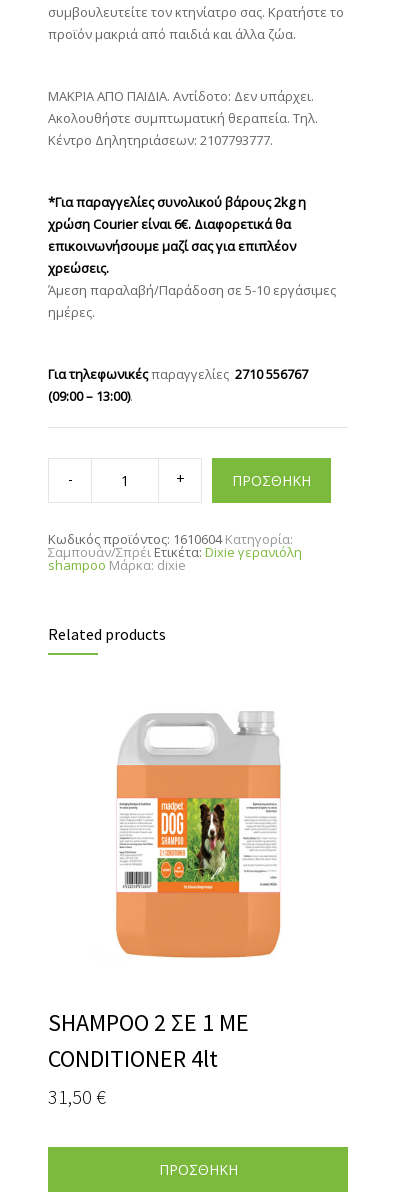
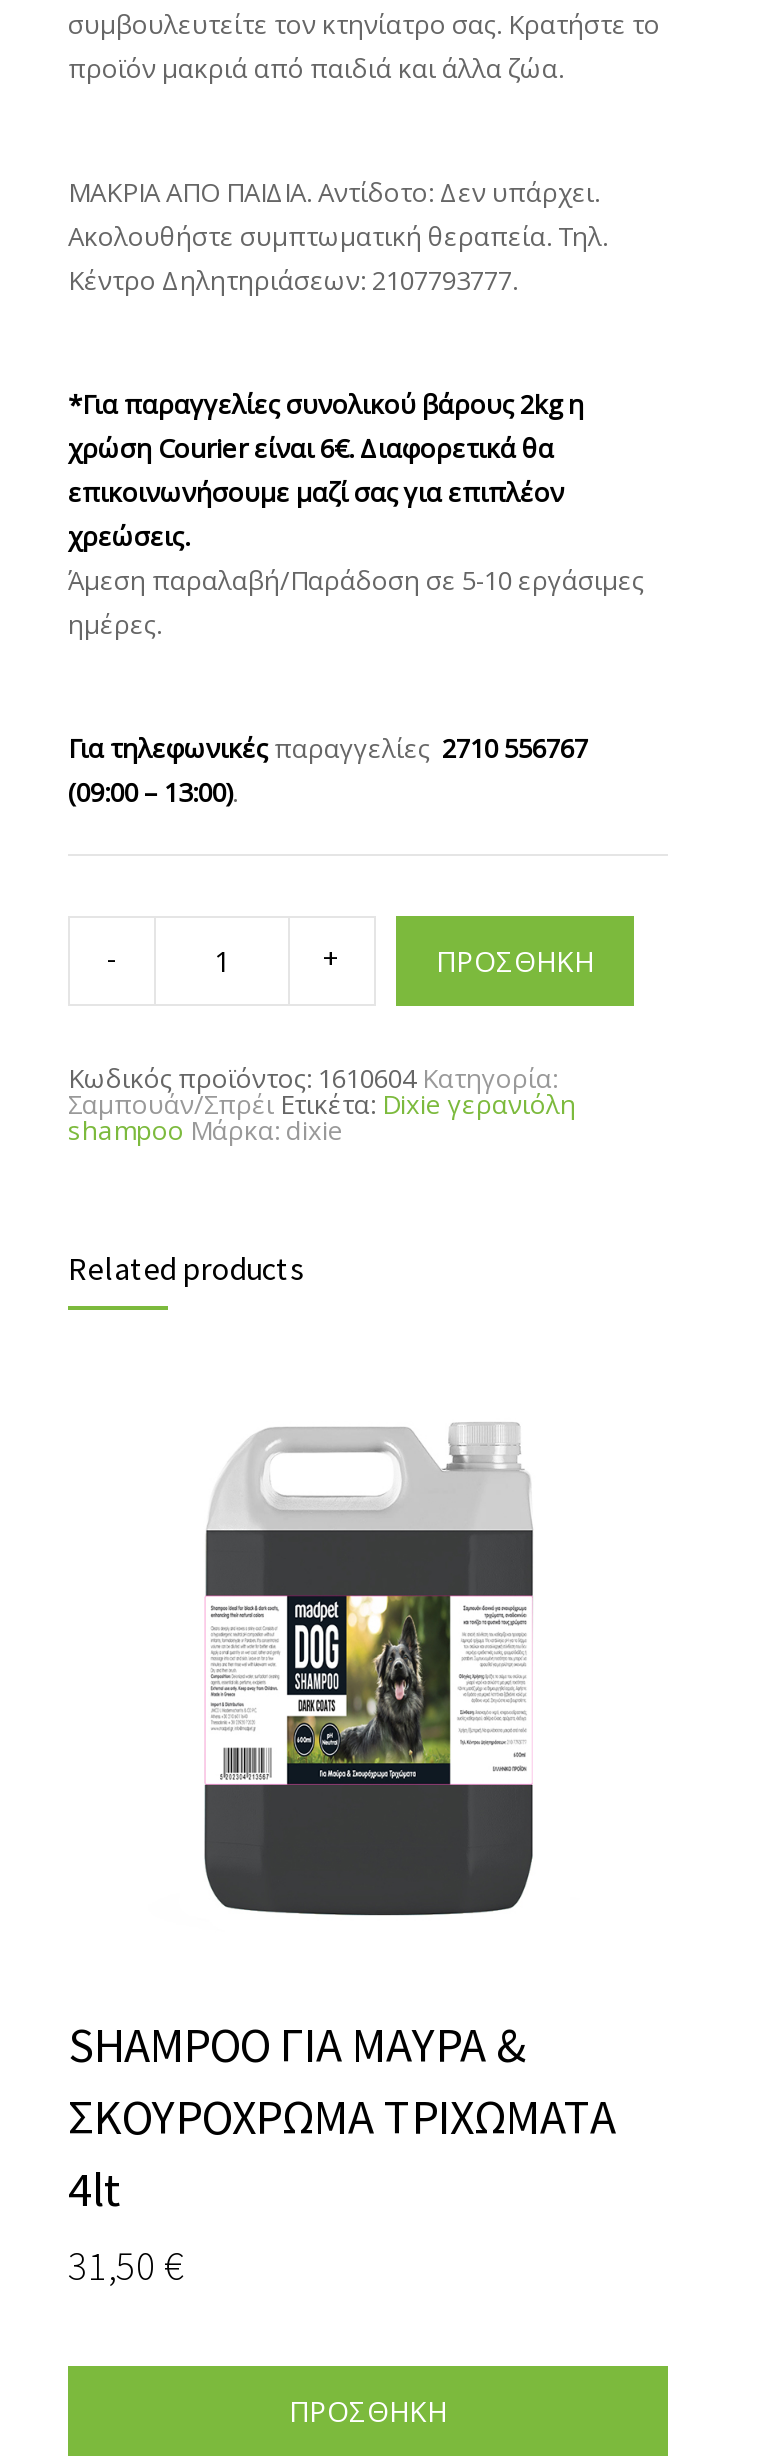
[115,764,281,959] [image] -> [202,1528,534,1918] [image]
[48,1007,249,1074] SHAMPOO 2 ΣΕ 1 ΜΕ | CONDITIONER 4lt -> [68,2014,616,2220] SHAMPOO ΓΙΑ ΜΑΥΡΑ & | ΣΚΟΥΡΟΧΡΩΜΑ ΤΡΙΧΩΜΑΤΑ | 4lt

